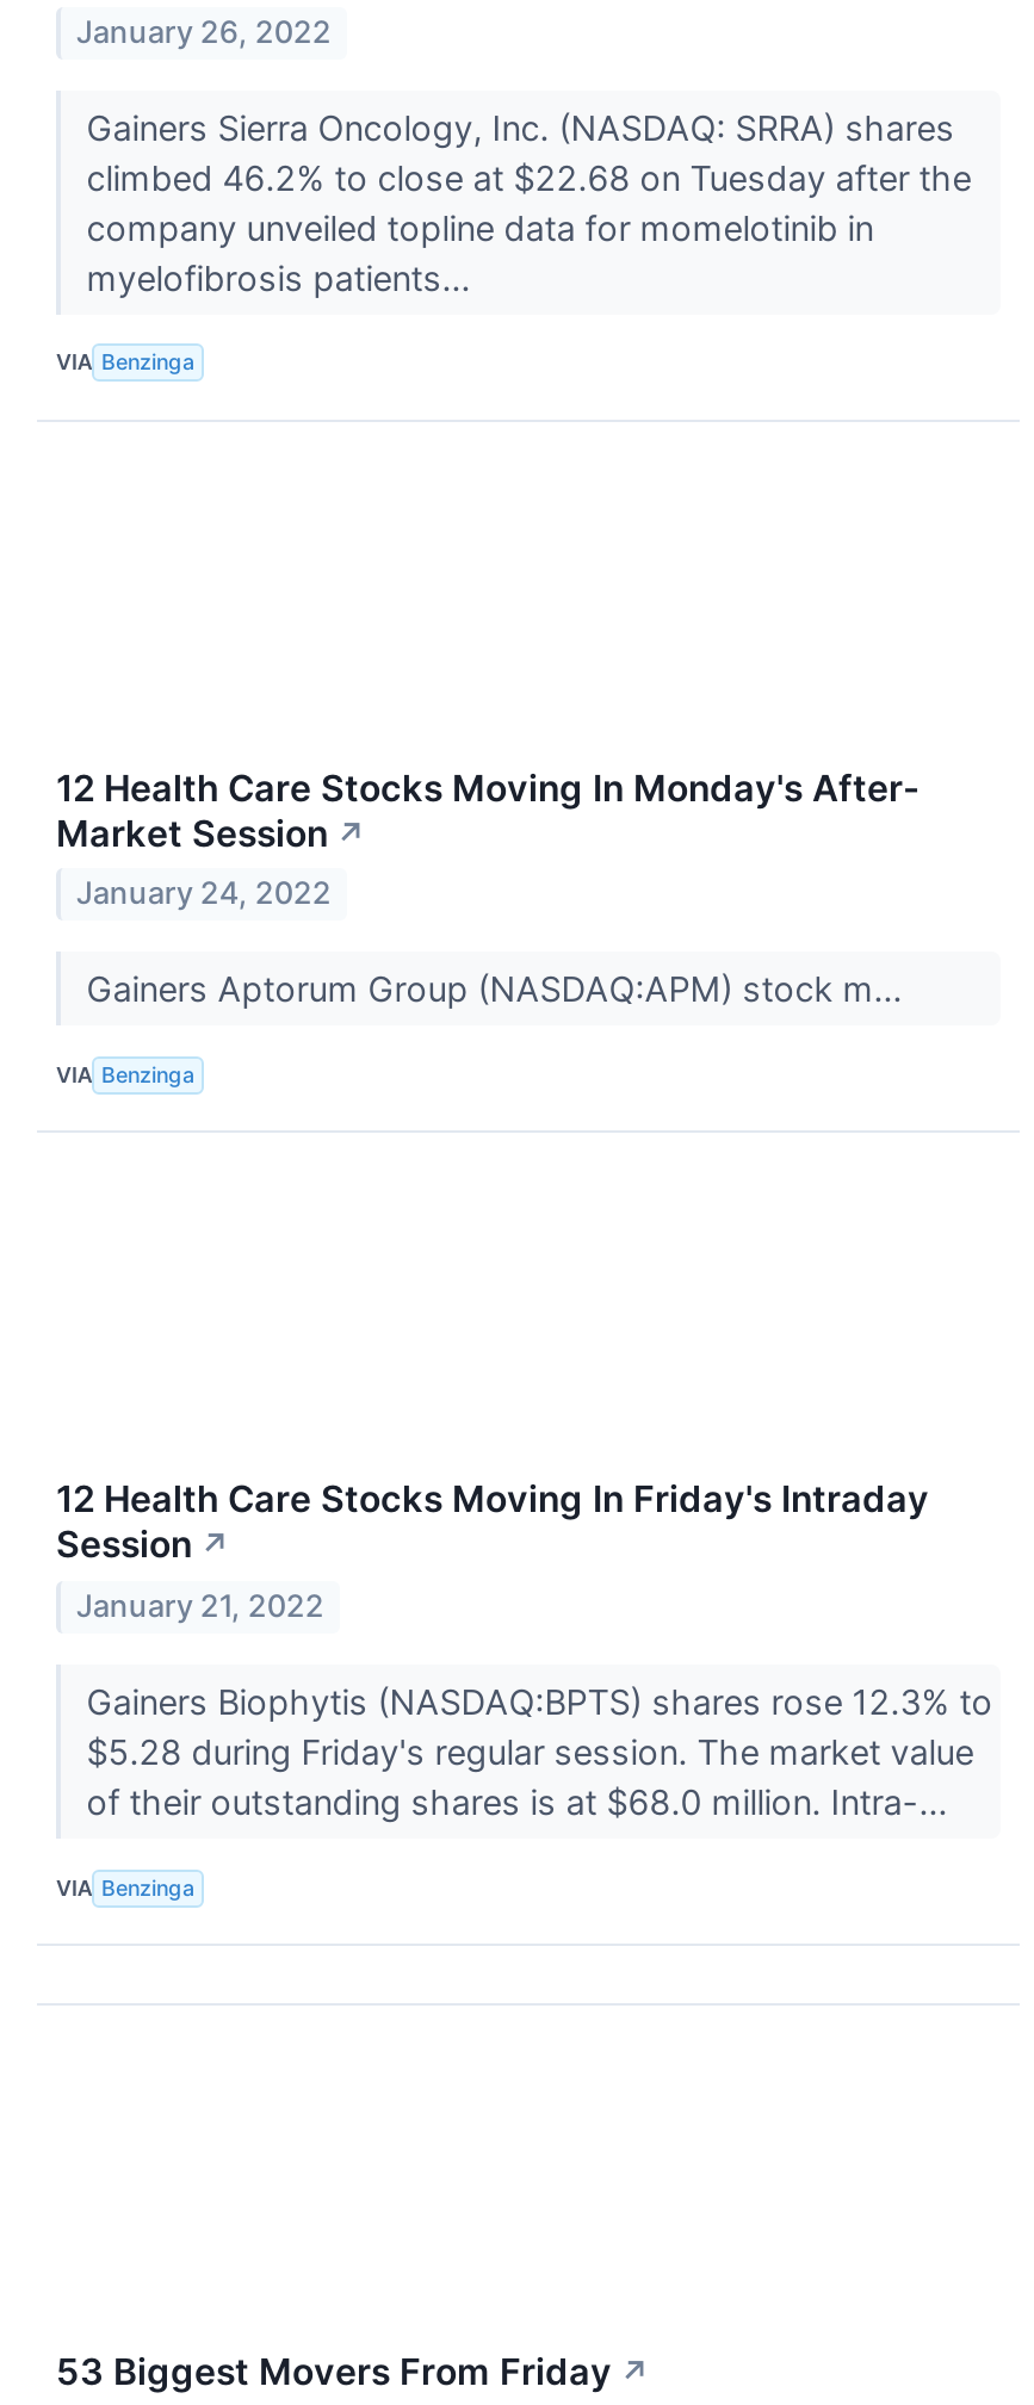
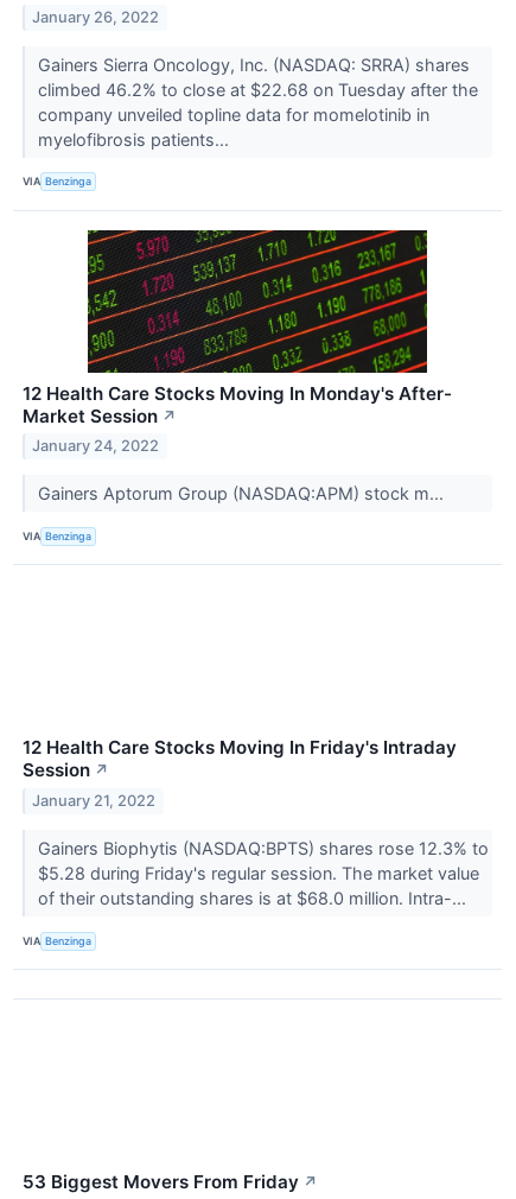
none -> [87,229,428,374] [image]

